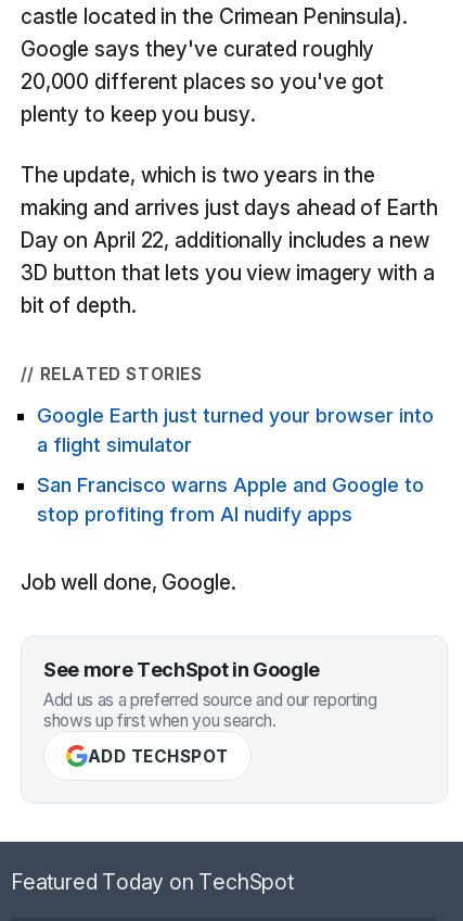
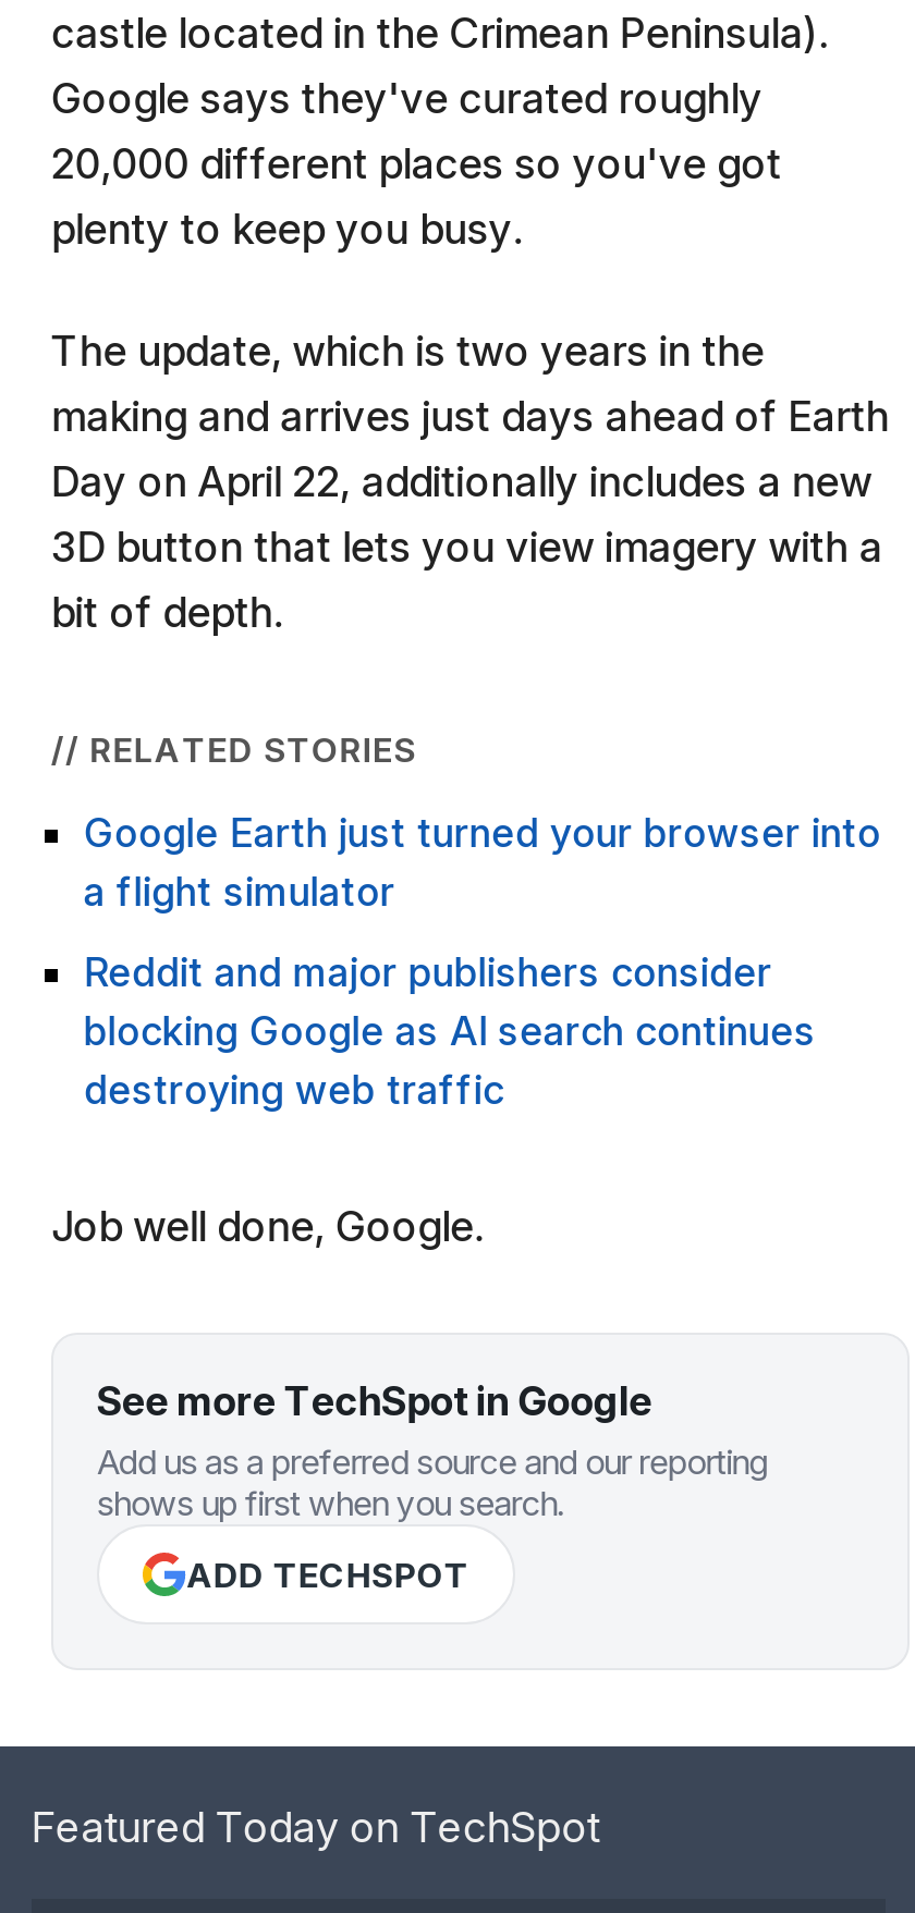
[37,474,424,526] San Francisco warns Apple and Google to | stop profiting from AI nudify apps -> [84,950,816,1113] Reddit and major publishers consider | blocking Google as AI search continues | destroying web traffic

